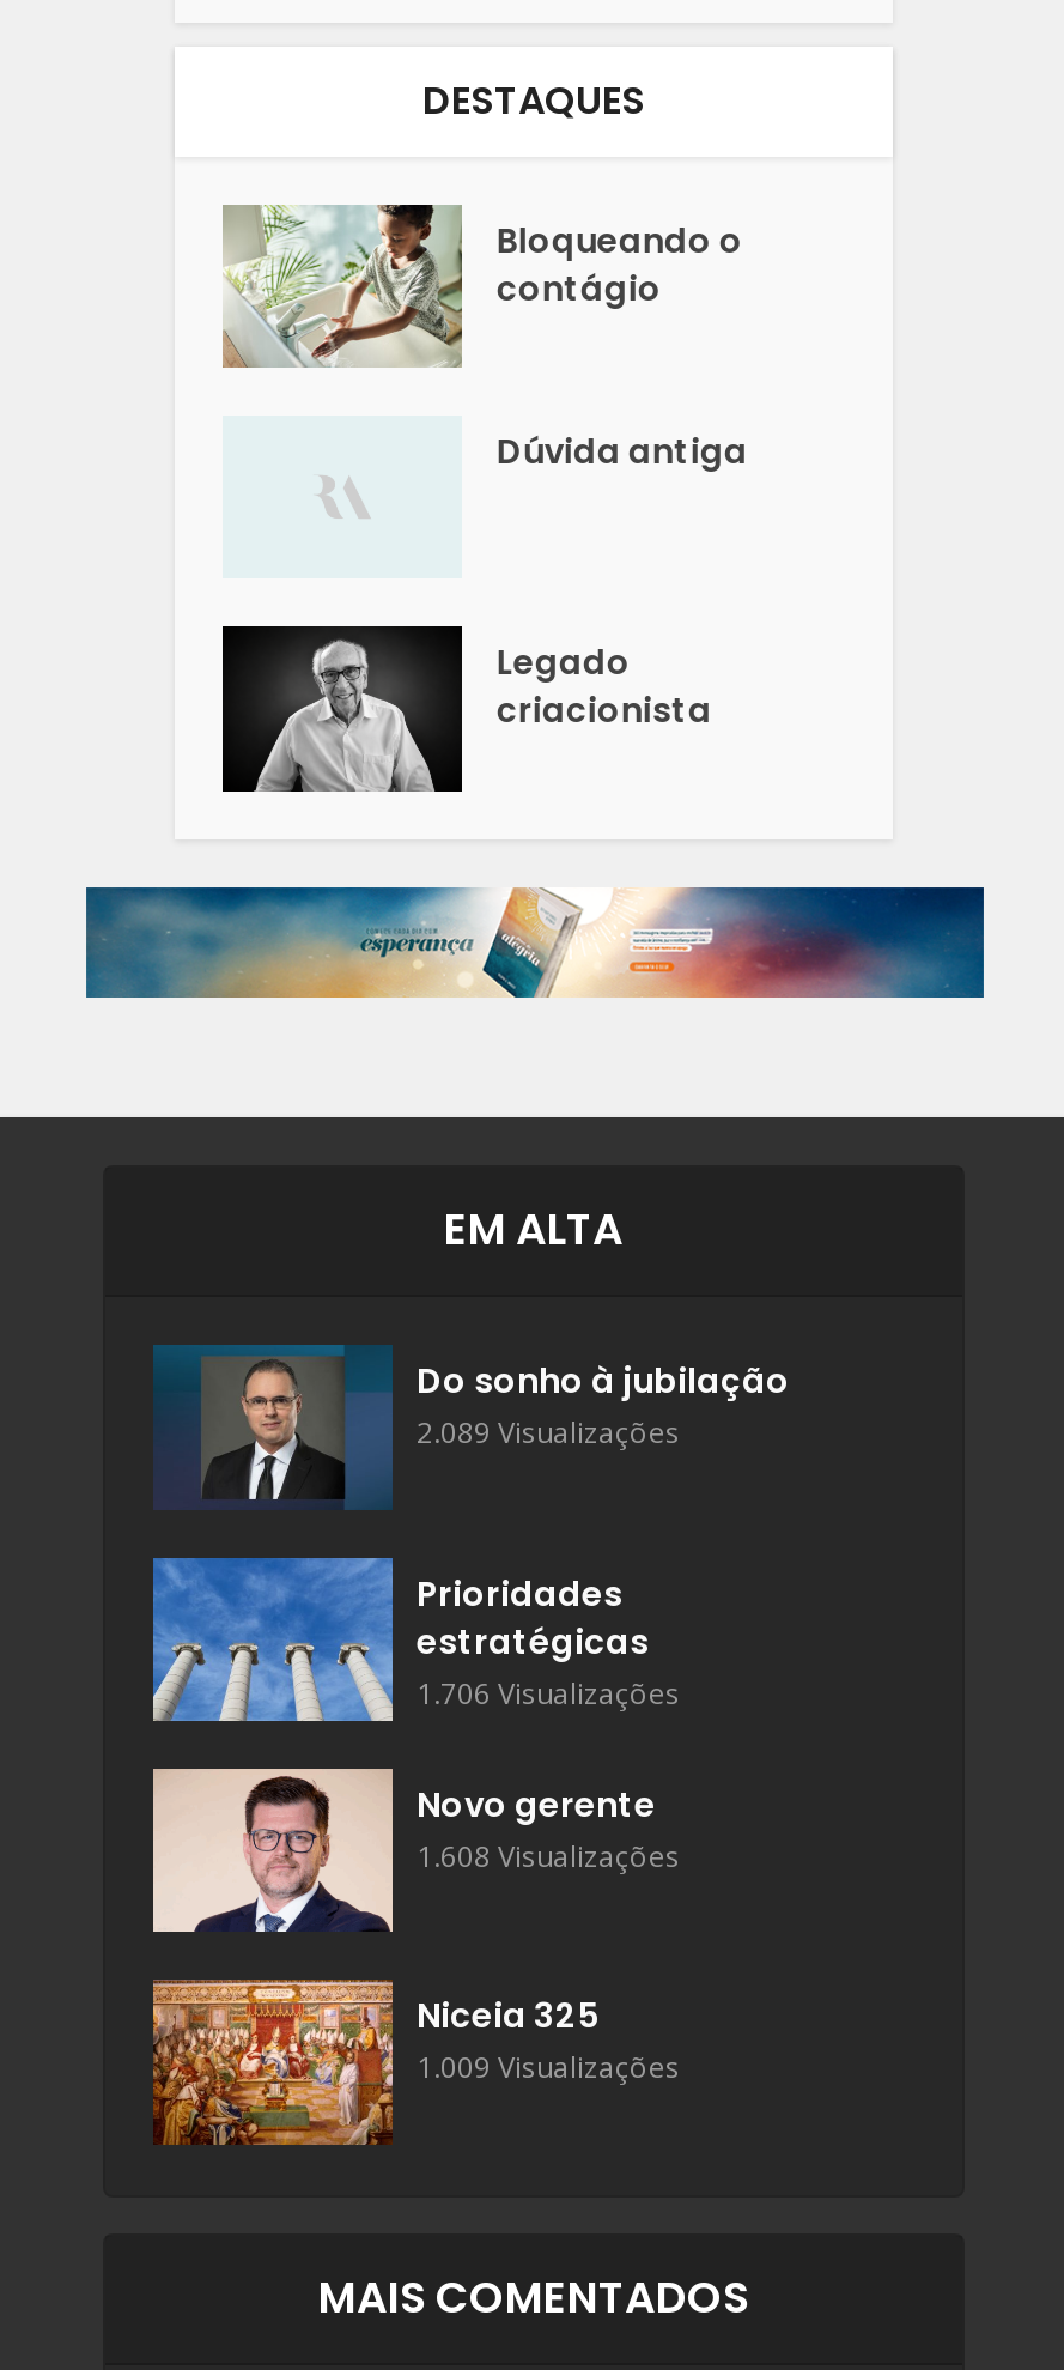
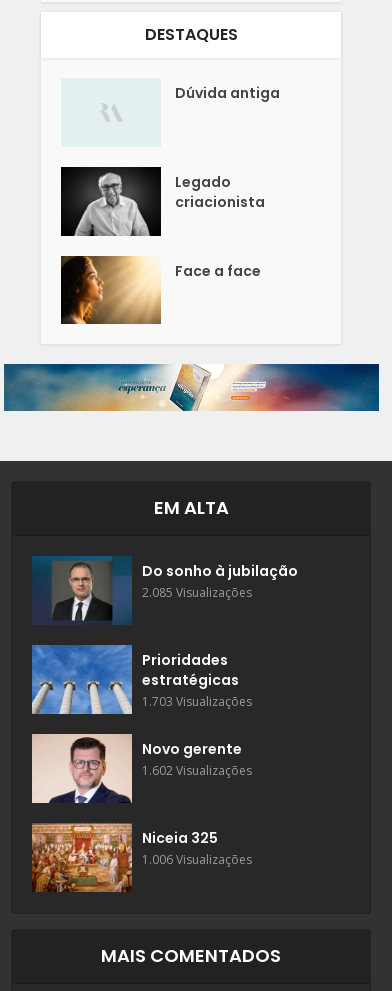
[220,202,743,370] [image] | Bloqueando o | contágio -> none
moved [496,428,748,735] -> [175,83,280,212]: Dúvida antiga | Legado | criacionista
none -> [61,255,261,325] [image] | Face a face
[417,1412,680,1453] 2.089 Visualizações -> [142,584,252,601] 2.085 Visualizações
[417,1672,680,1713] 1.706 Visualizações -> [142,693,252,710] 1.703 Visualizações
[417,1836,680,1877] 1.608 Visualizações -> [142,762,252,779] 1.602 Visualizações
[417,2048,680,2088] 1.009 Visualizações -> [142,851,252,868] 1.006 Visualizações

